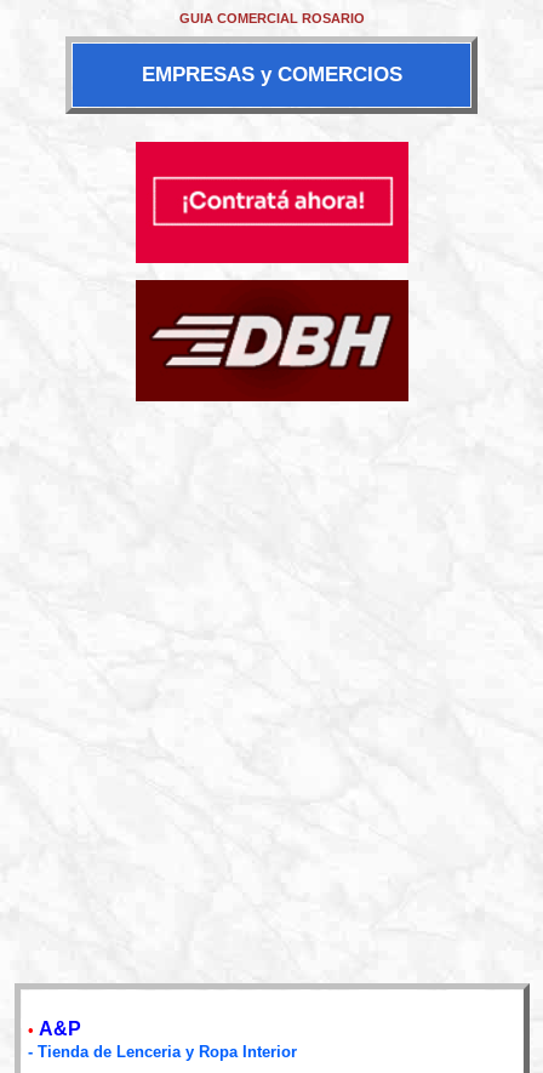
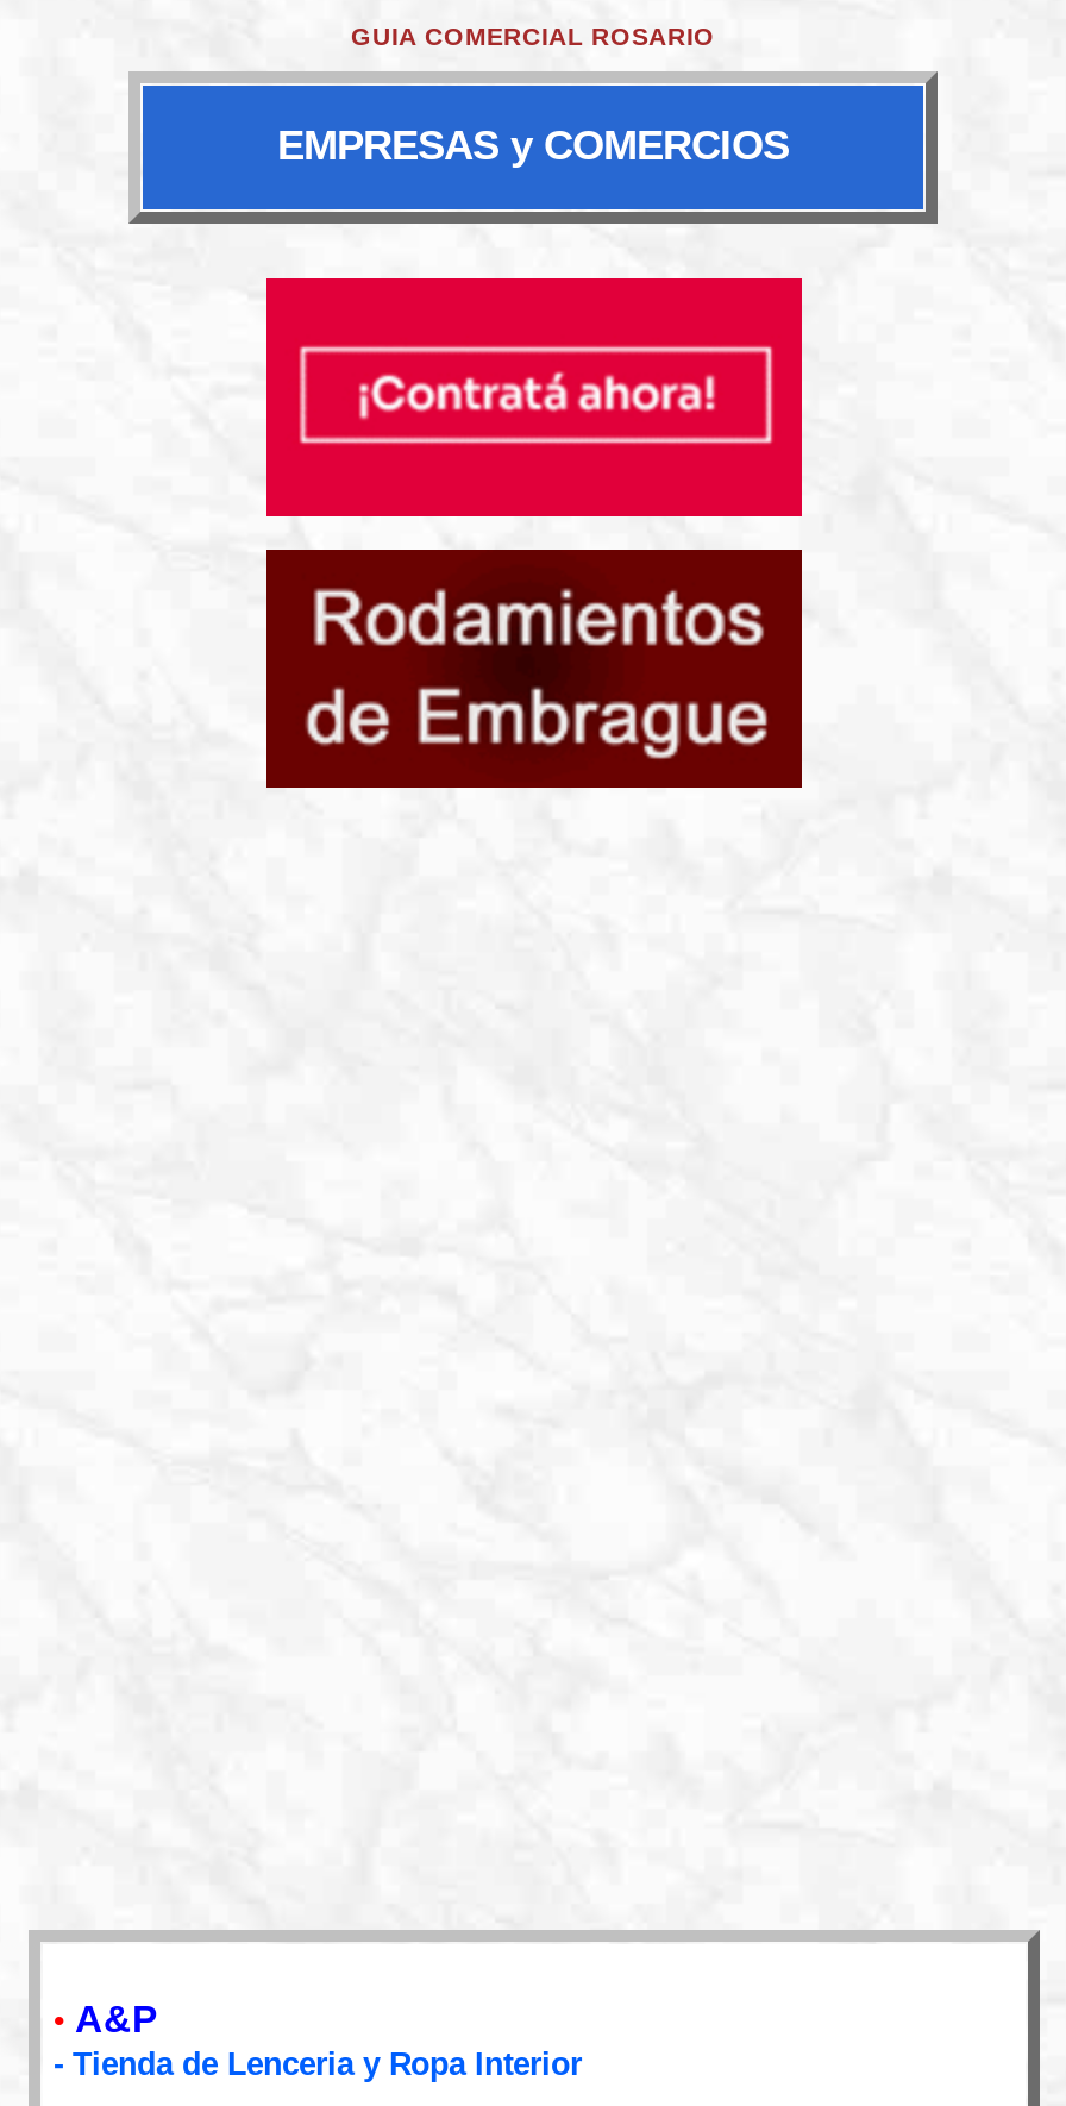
[150,301,393,387] [image] -> [297,588,769,761] [image]

